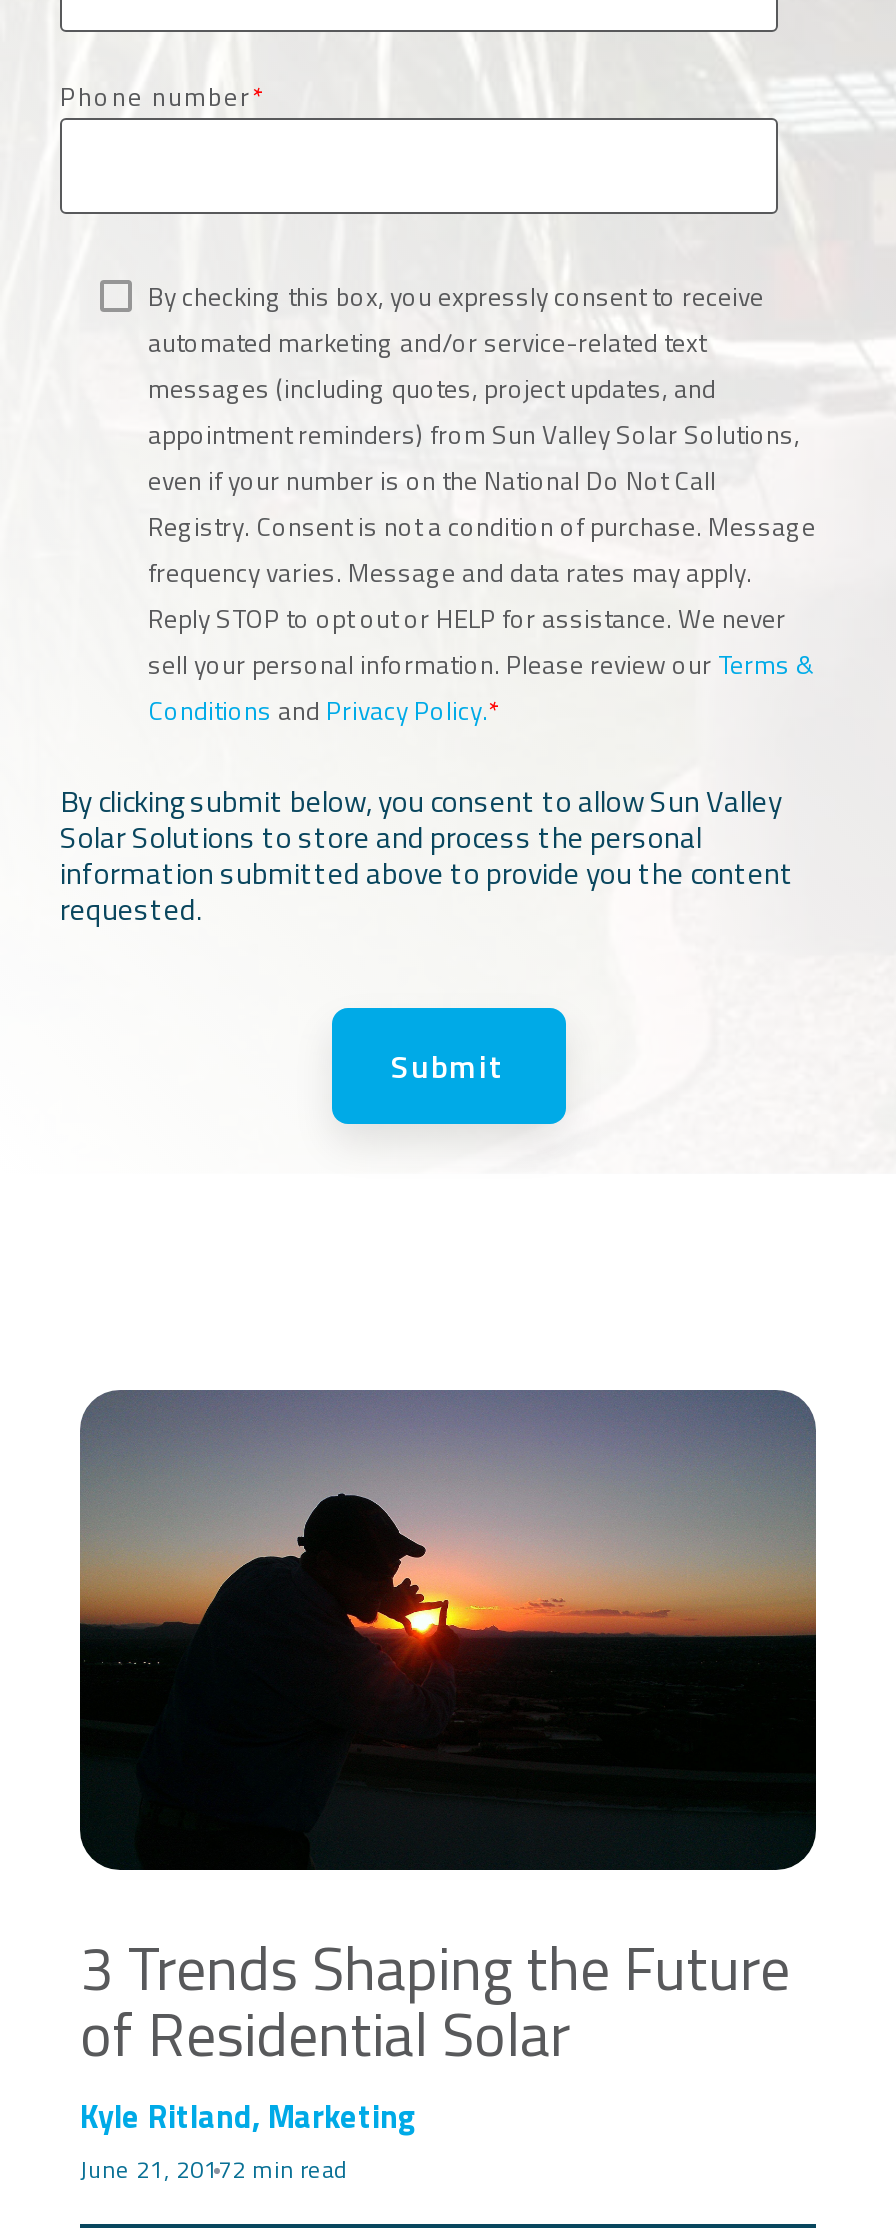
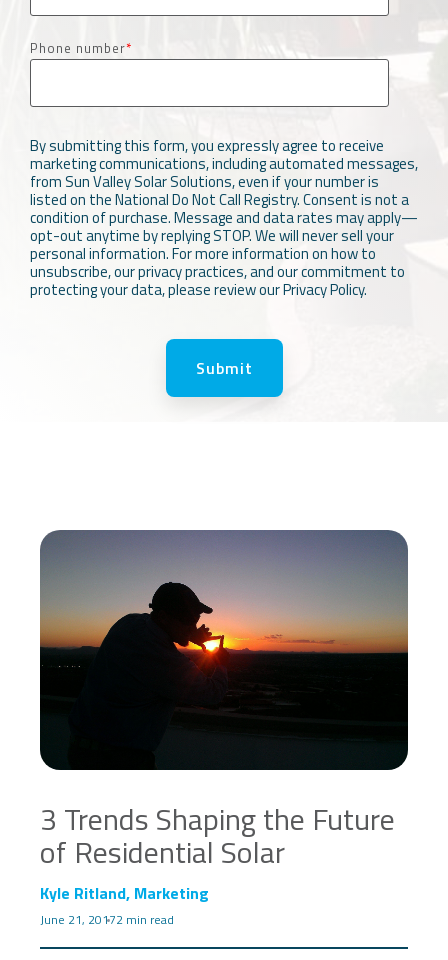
[60,276,816,932] By checking this box, you expressly consent to receive | automated marketing and/or service-related text | messages (including quotes, project updates, and | appointment reminders) from Sun Valley Solar Solutions, | even if your number is on the National Do Not Call | Registry. Consent is not a condition of purchase. Message | frequency varies. Message and data rates may apply. | Reply STOP to opt out or HELP for assistance. We never | sell your personal information. Please review our Terms & | Conditions and Privacy Policy.* | By clicking submit below, you consent to allow Sun Valley | Solar Solutions to store and process the personal | information submitted above to provide you the content | requested. -> [30,134,418,301] By submitting this form, you expressly agree to receive | marketing communications, including automated messages, | from Sun Valley Solar Solutions, even if your number is | listed on the National Do Not Call Registry. Consent is not a | condition of purchase. Message and data rates may apply— | opt-out anytime by replying STOP. We will never sell your | personal information. For more information on how to | unsubscribe, our privacy practices, and our commitment to | protecting your data, please review our Privacy Policy.

